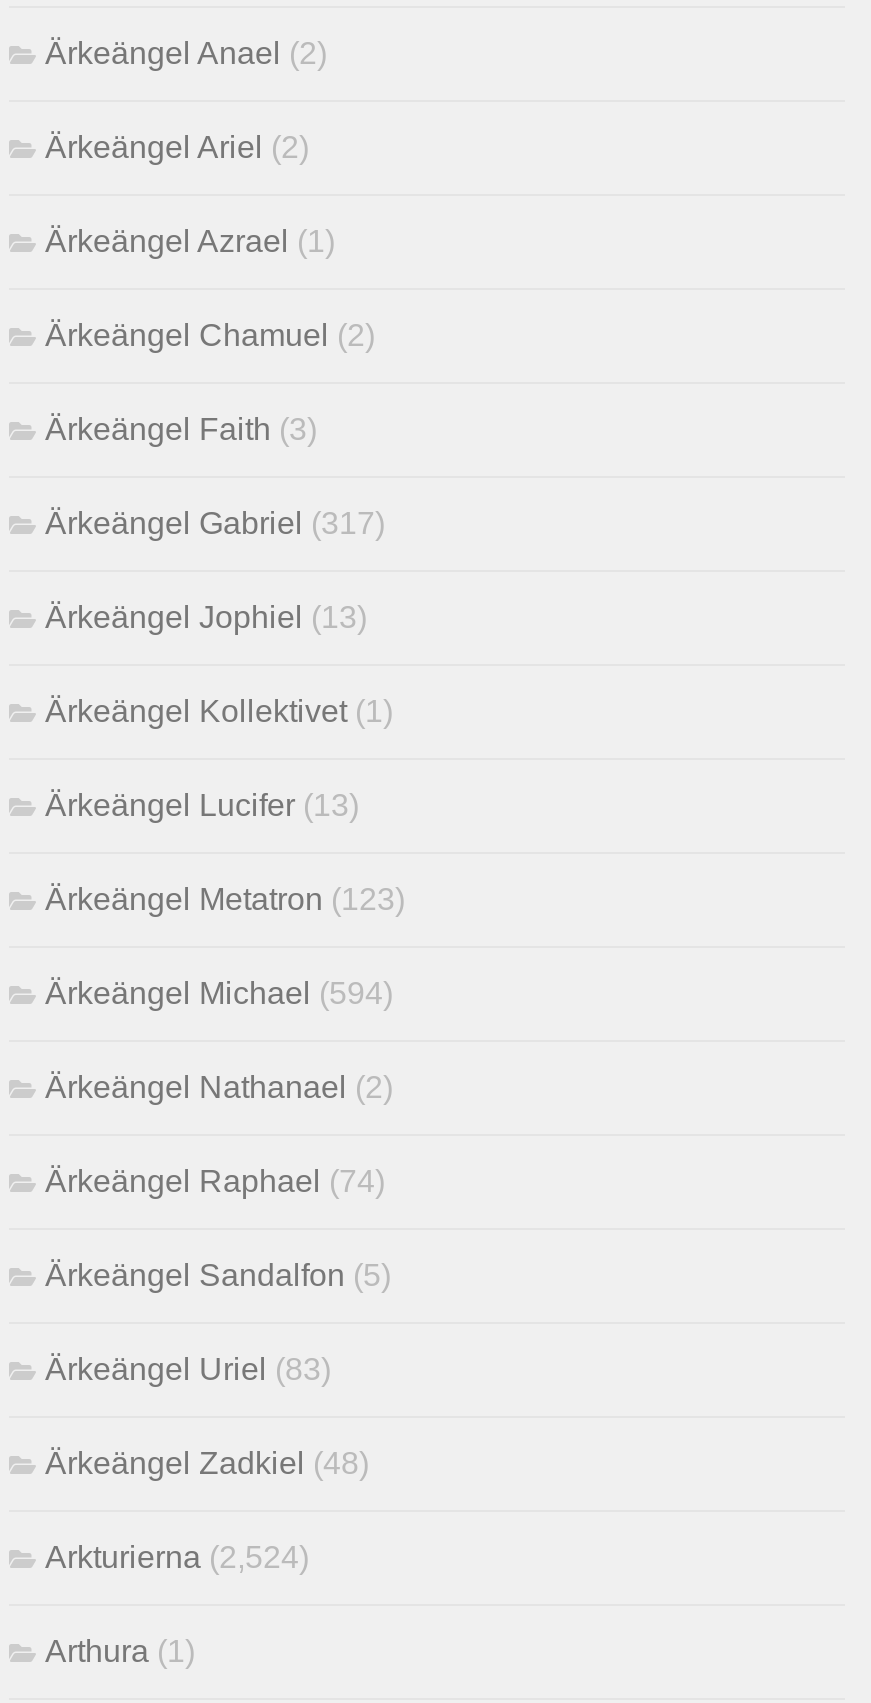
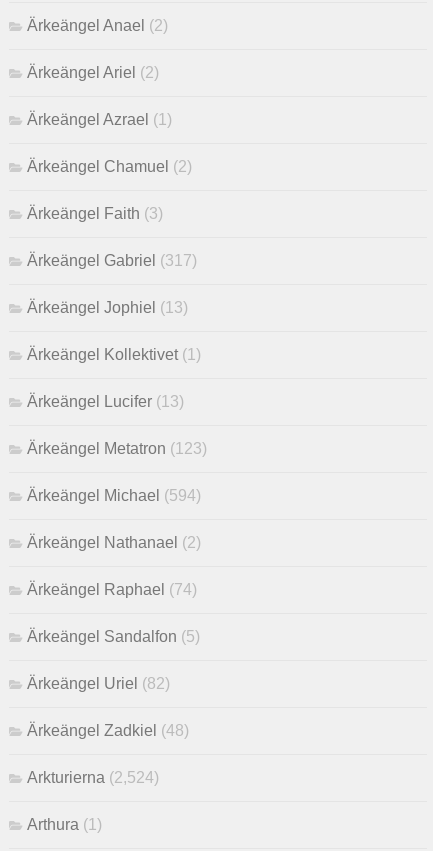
[45,1352,331,1386] Ärkeängel Uriel (83) -> [27,675,170,692] Ärkeängel Uriel (82)

